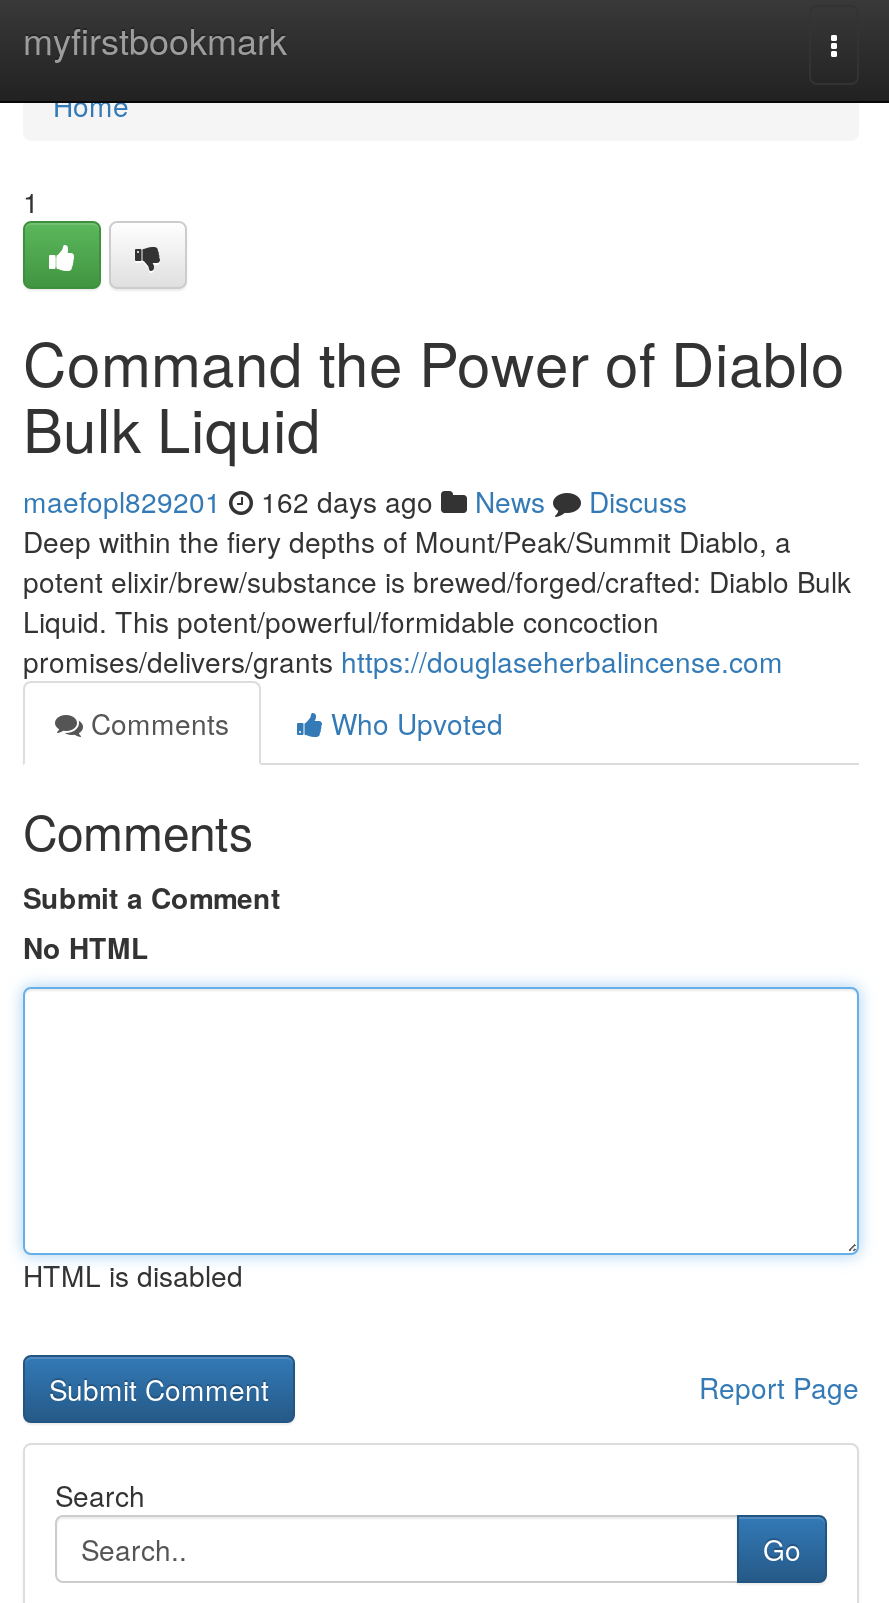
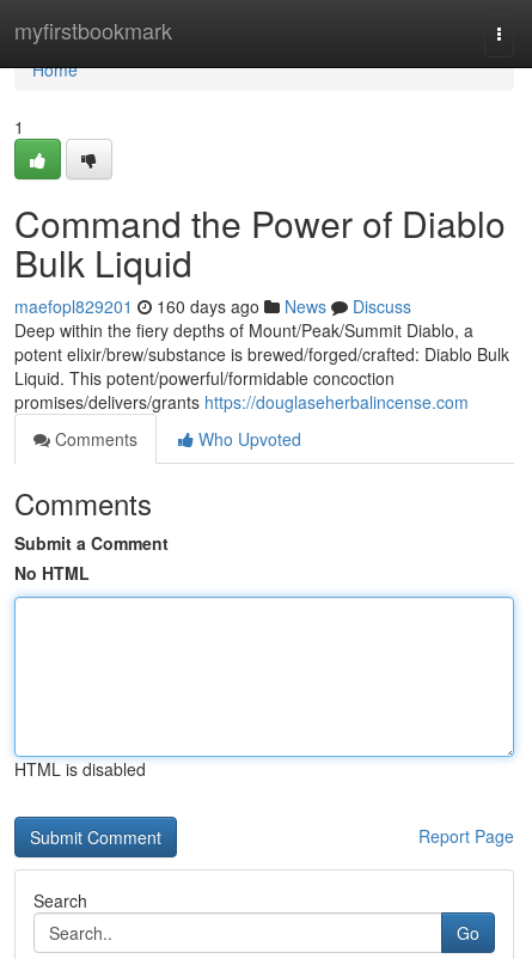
[23,481,687,521] maefopl829201 162 days ago News Discuss -> [14,294,411,318] maefopl829201 160 days ago News Discuss

